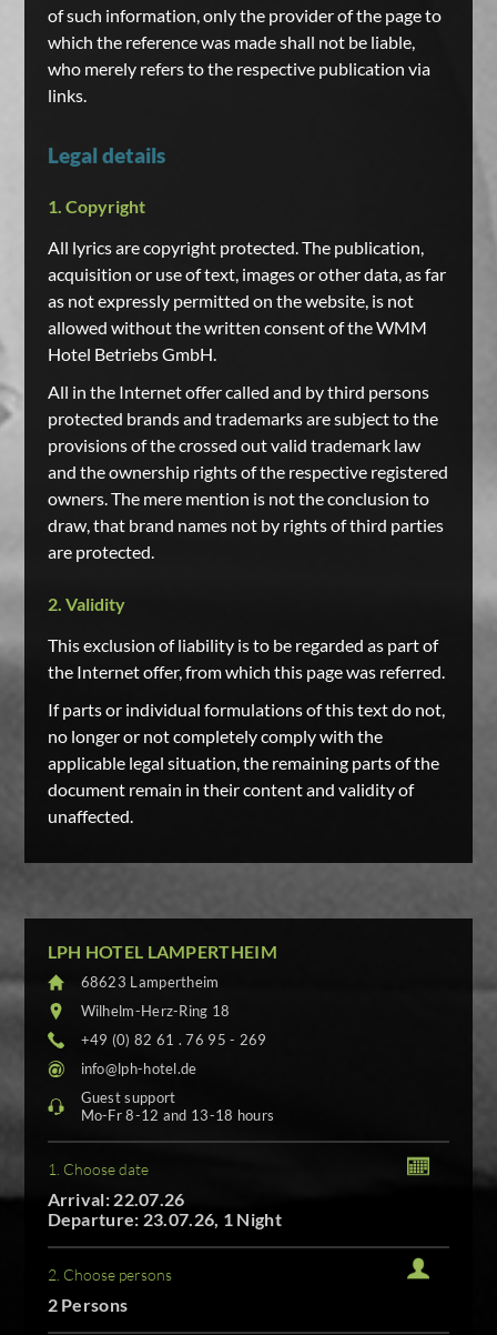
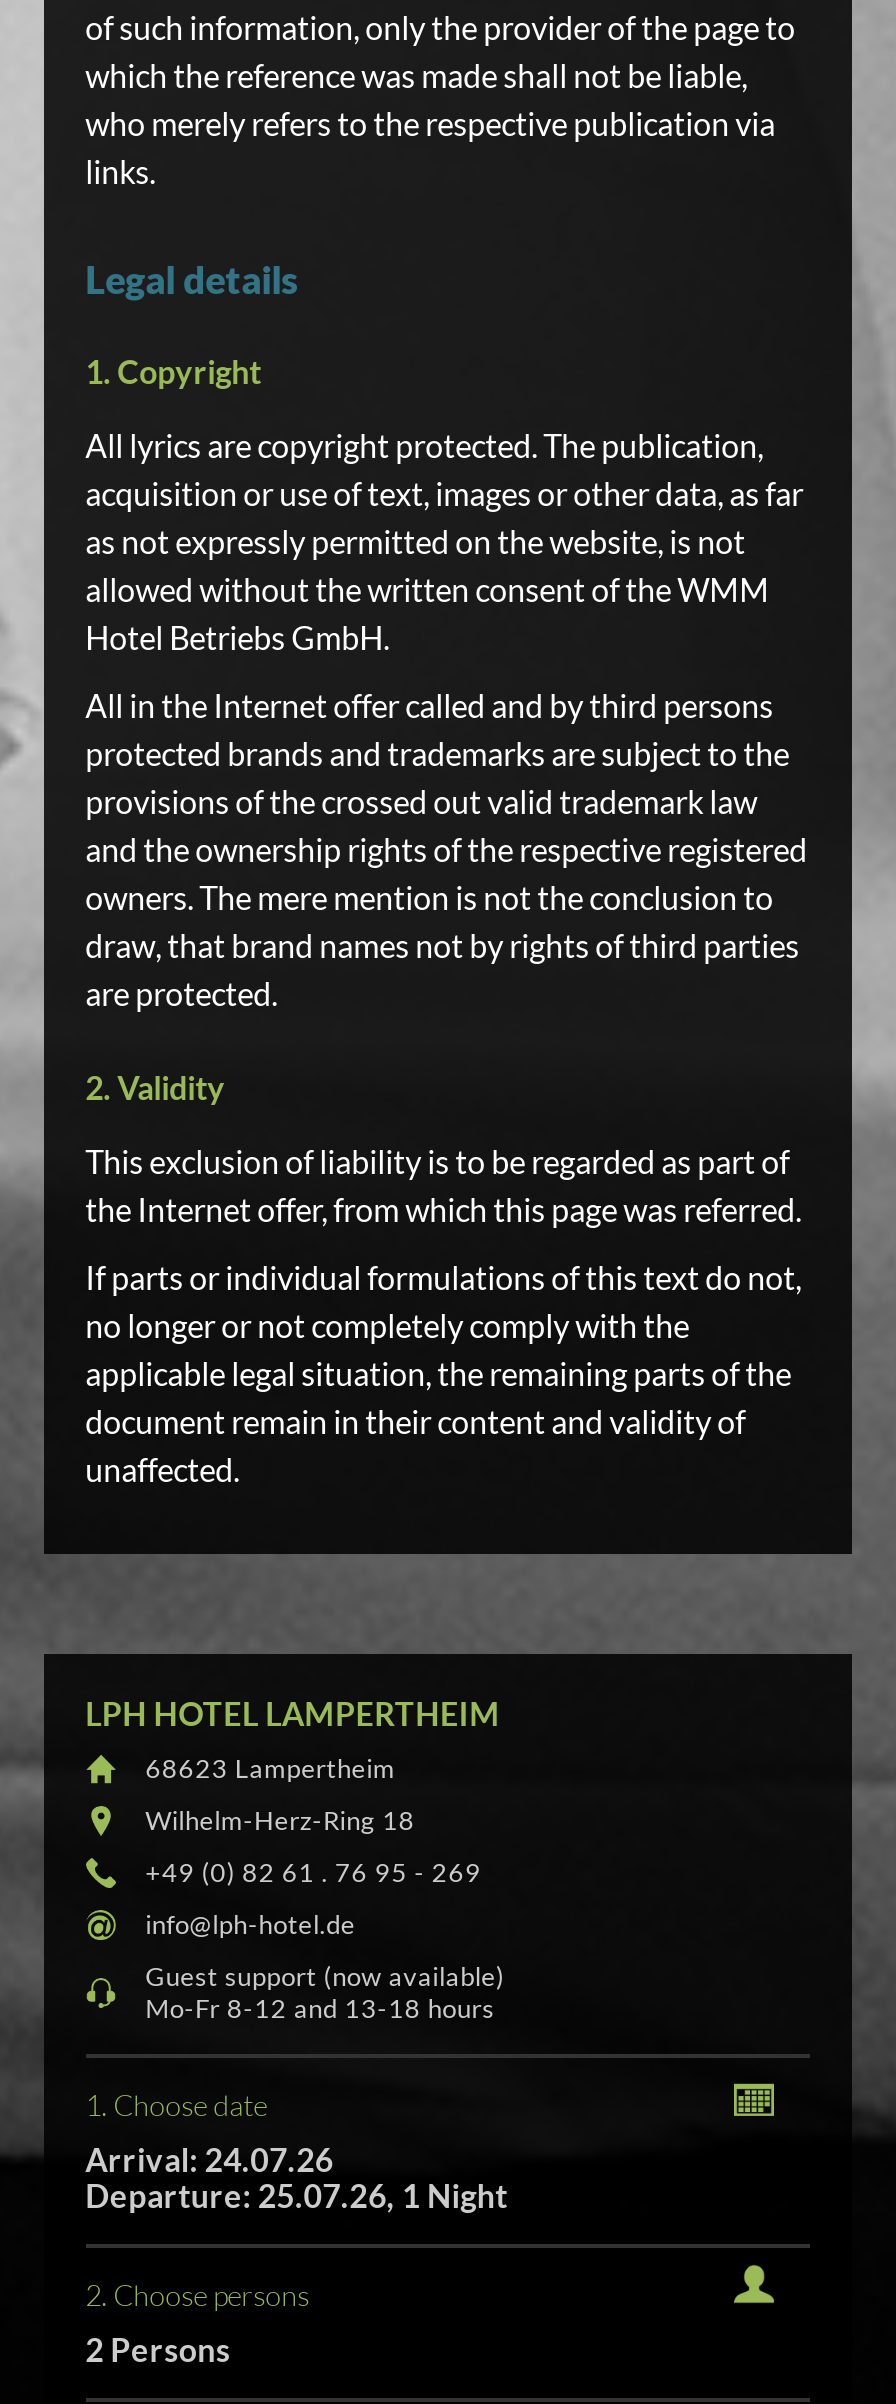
[81,1089,176,1106] Guest support -> [145,1960,505,1992] Guest support (now available)
[47,1189,185,1210] Arrival: 22.07.26 -> [85,2140,333,2178] Arrival: 24.07.26
[47,1209,282,1230] Departure: 23.07.26, 1 Night -> [85,2176,508,2214] Departure: 25.07.26, 1 Night

